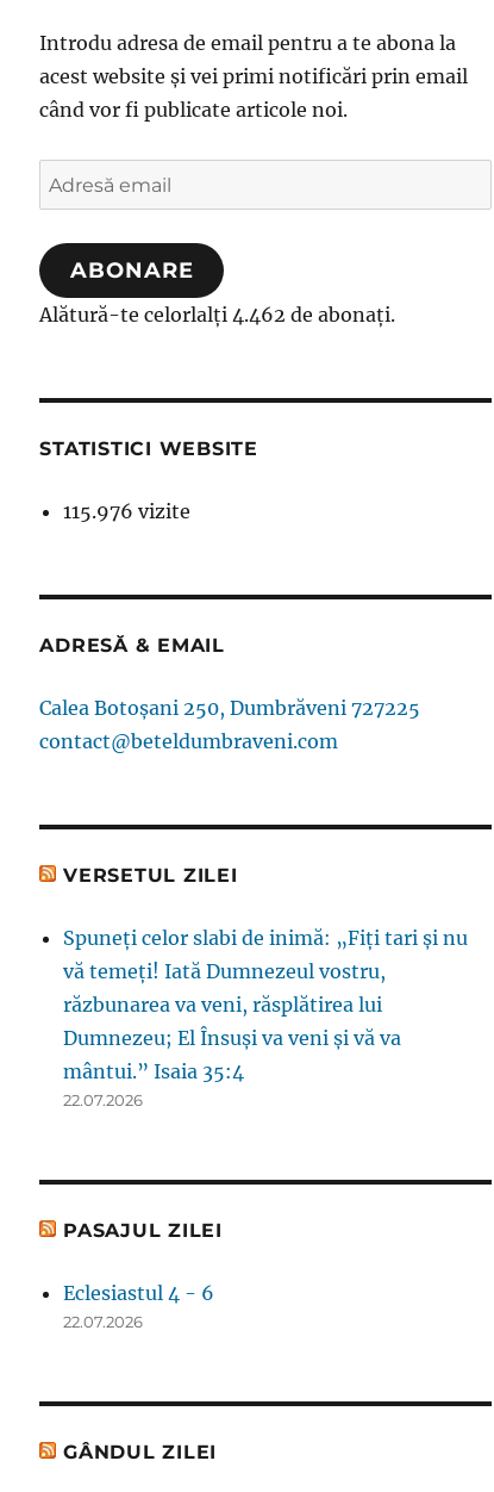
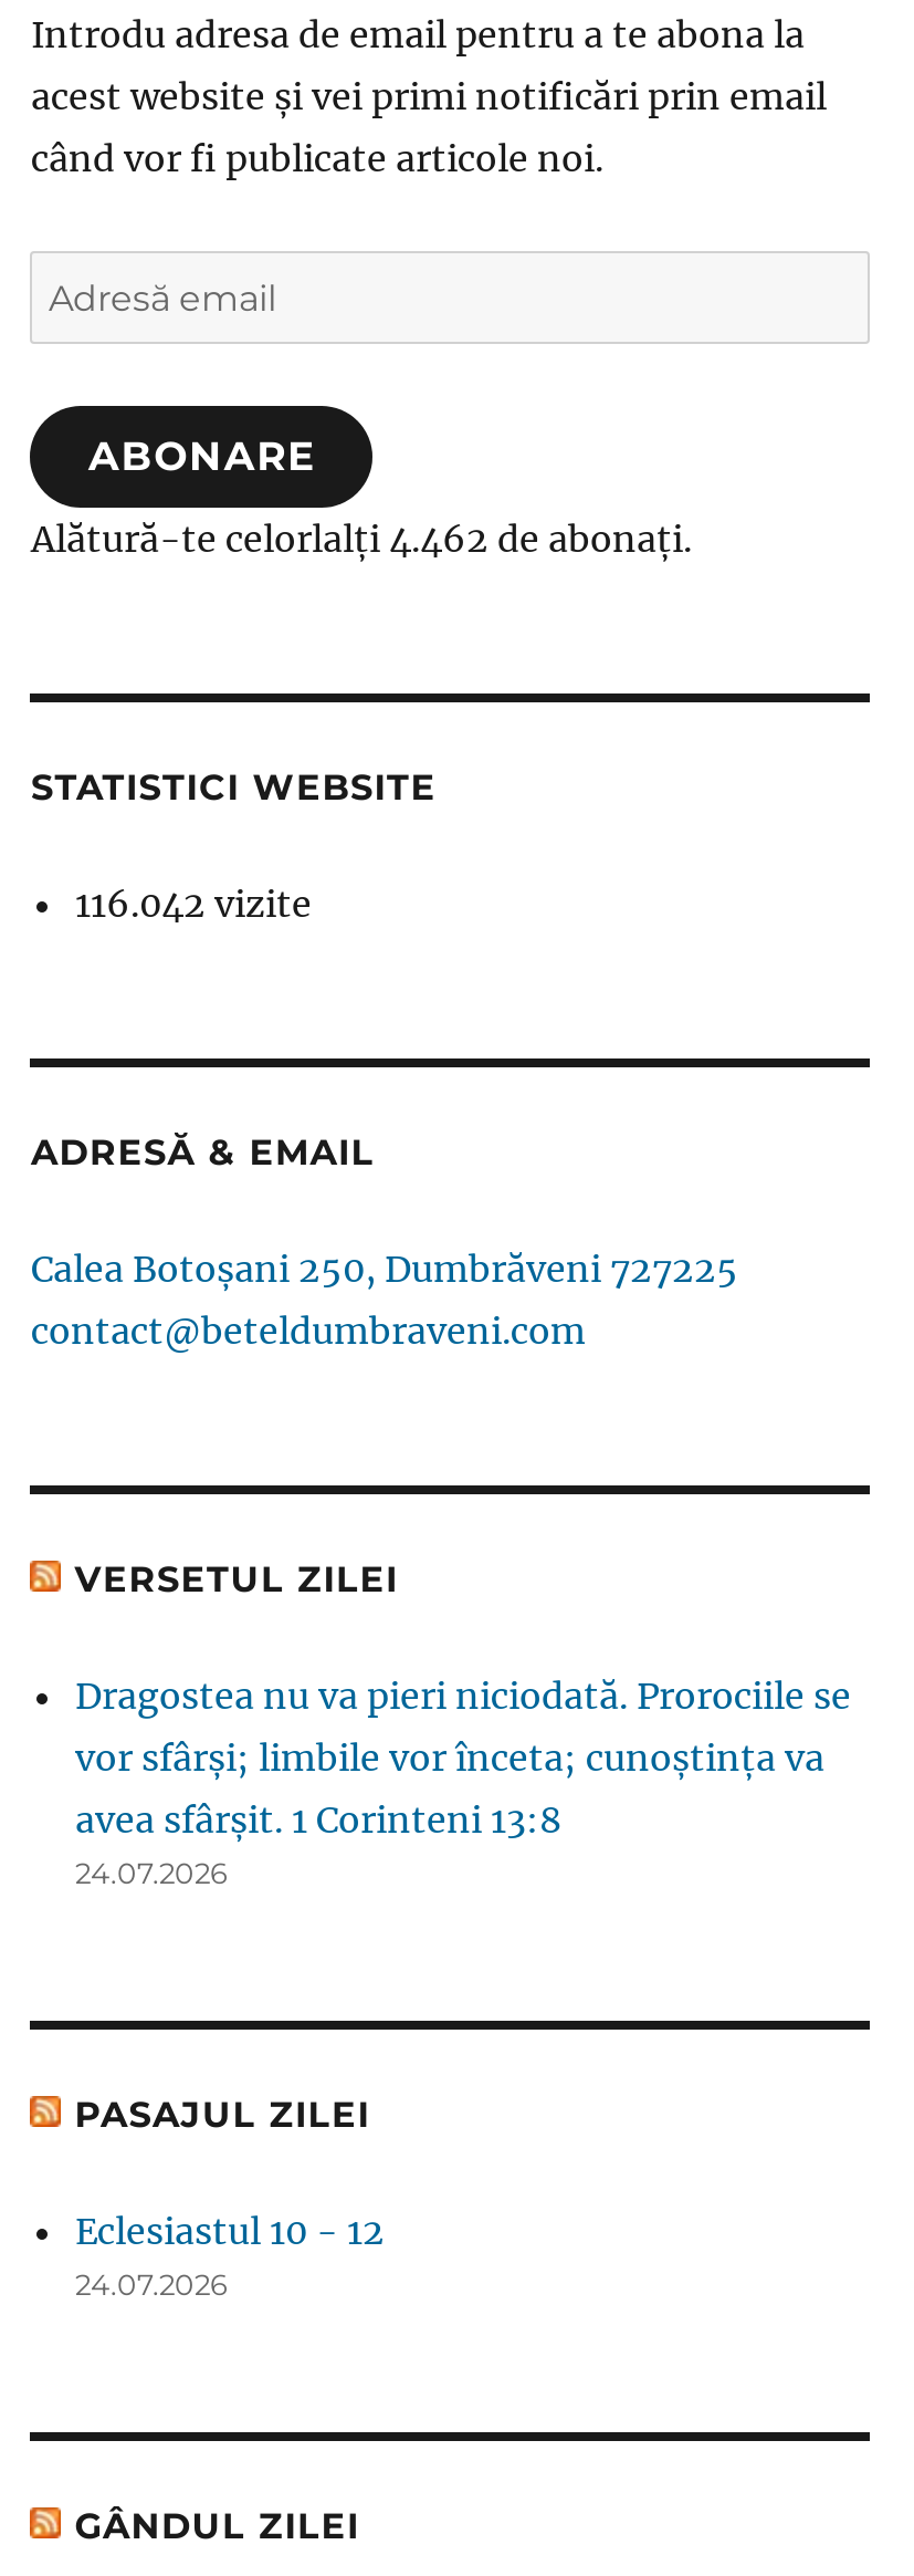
[64,499,191,523] 115.976 vizite -> [75,882,312,926] 116.042 vizite
[64,926,468,1110] Spuneţi celor slabi de inimă: „Fiţi tari şi nu | vă temeţi! Iată Dumnezeul vostru, | răzbunarea va veni, răsplătirea lui | Dumnezeu; El Însuşi va veni şi vă va | mântui.” Isaia 35:4 | 22.07.2026 -> [75,1674,851,1890] Dragostea nu va pieri niciodată. Prorociile se | vor sfârşi; limbile vor înceta; cunoştinţa va | avea sfârşit. 1 Corinteni 13:8 | 24.07.2026
[64,1281,215,1305] Eclesiastul 4 - 6 -> [75,2209,385,2253] Eclesiastul 10 - 12
[64,1312,143,1331] 22.07.2026 -> [75,2267,228,2302] 24.07.2026

